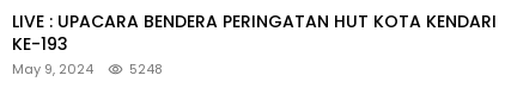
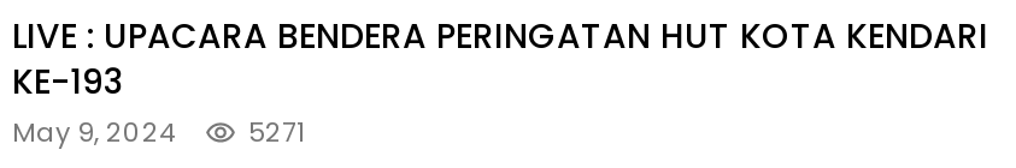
[12,60,163,79] May 9, 2024 5248 -> [12,113,306,151] May 9, 2024 5271

